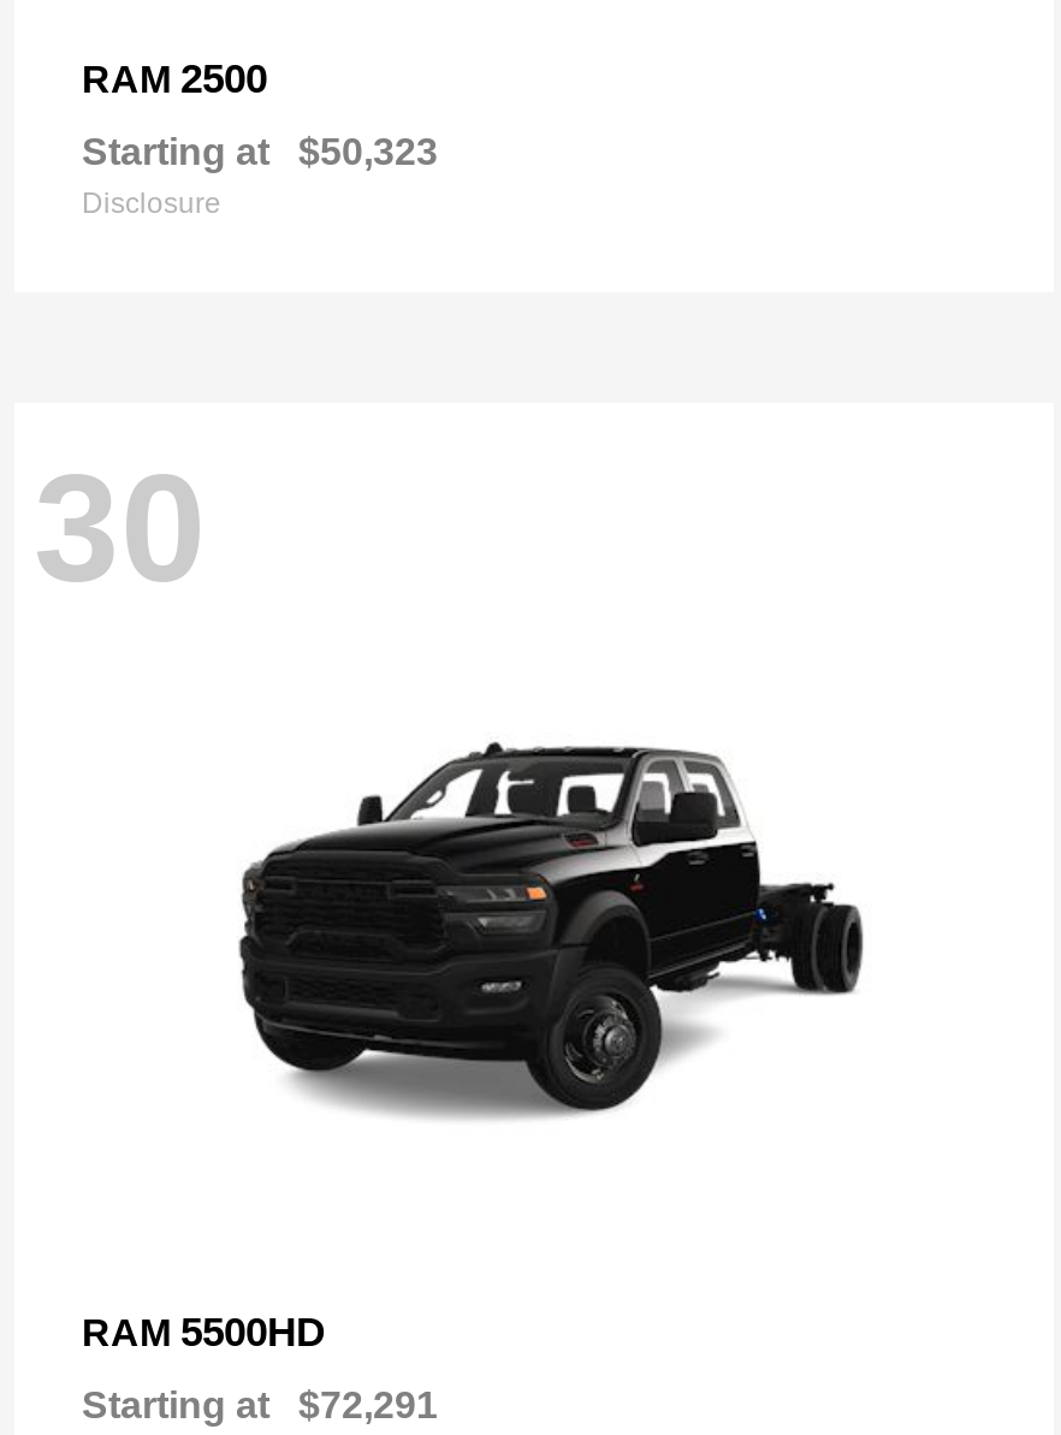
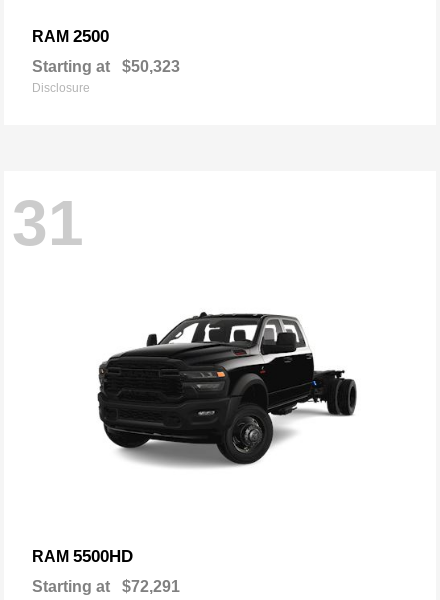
[34,442,207,615] 30 -> [12,187,84,259] 31

